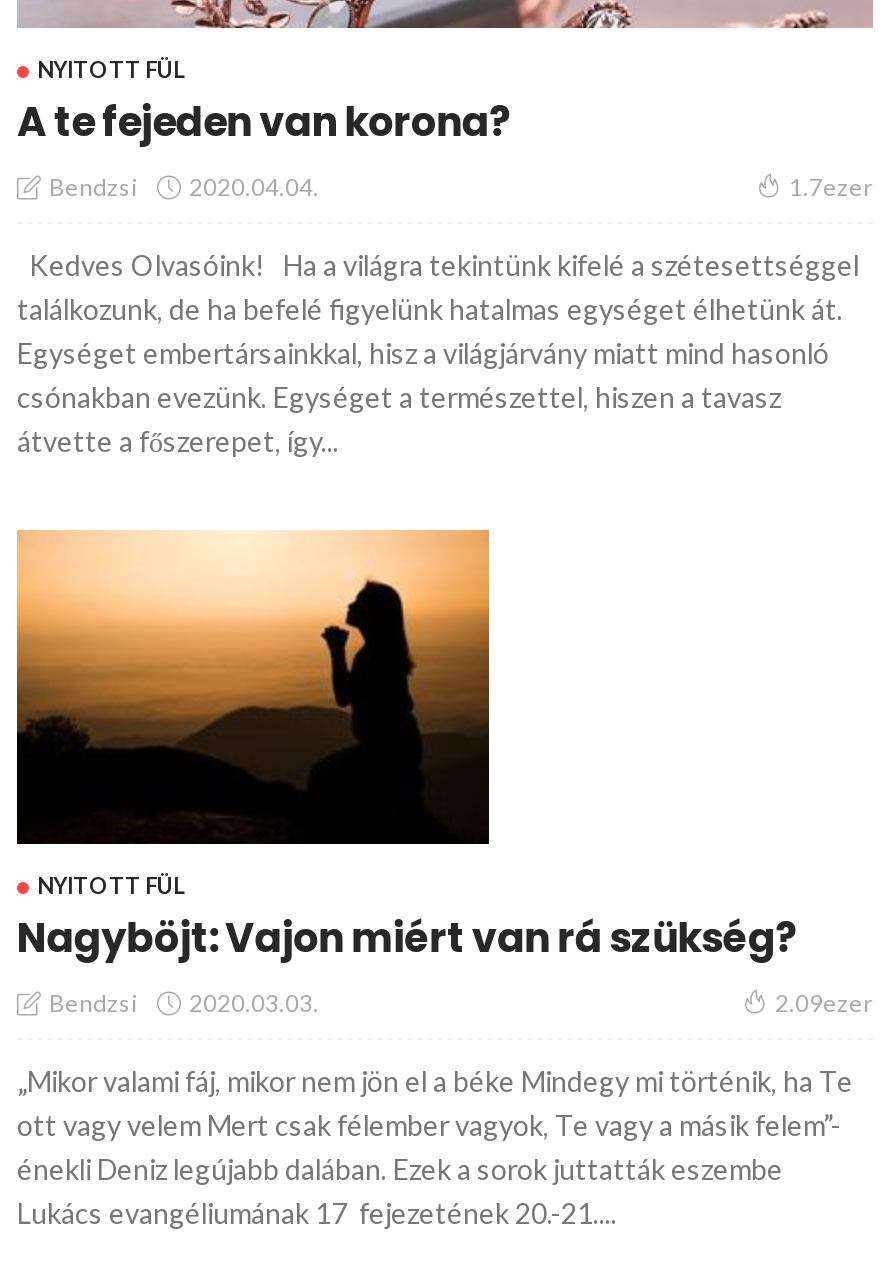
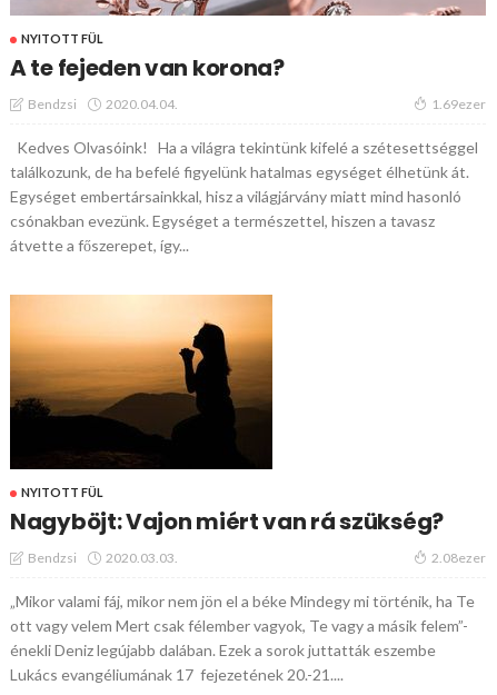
[789,172,873,202] 1.7ezer -> [431,96,486,112] 1.69ezer
[775,988,873,1018] 2.09ezer -> [431,549,486,566] 2.08ezer

